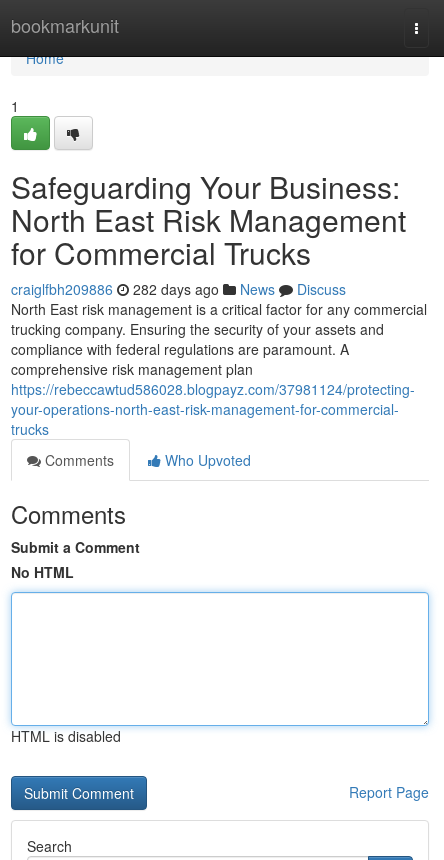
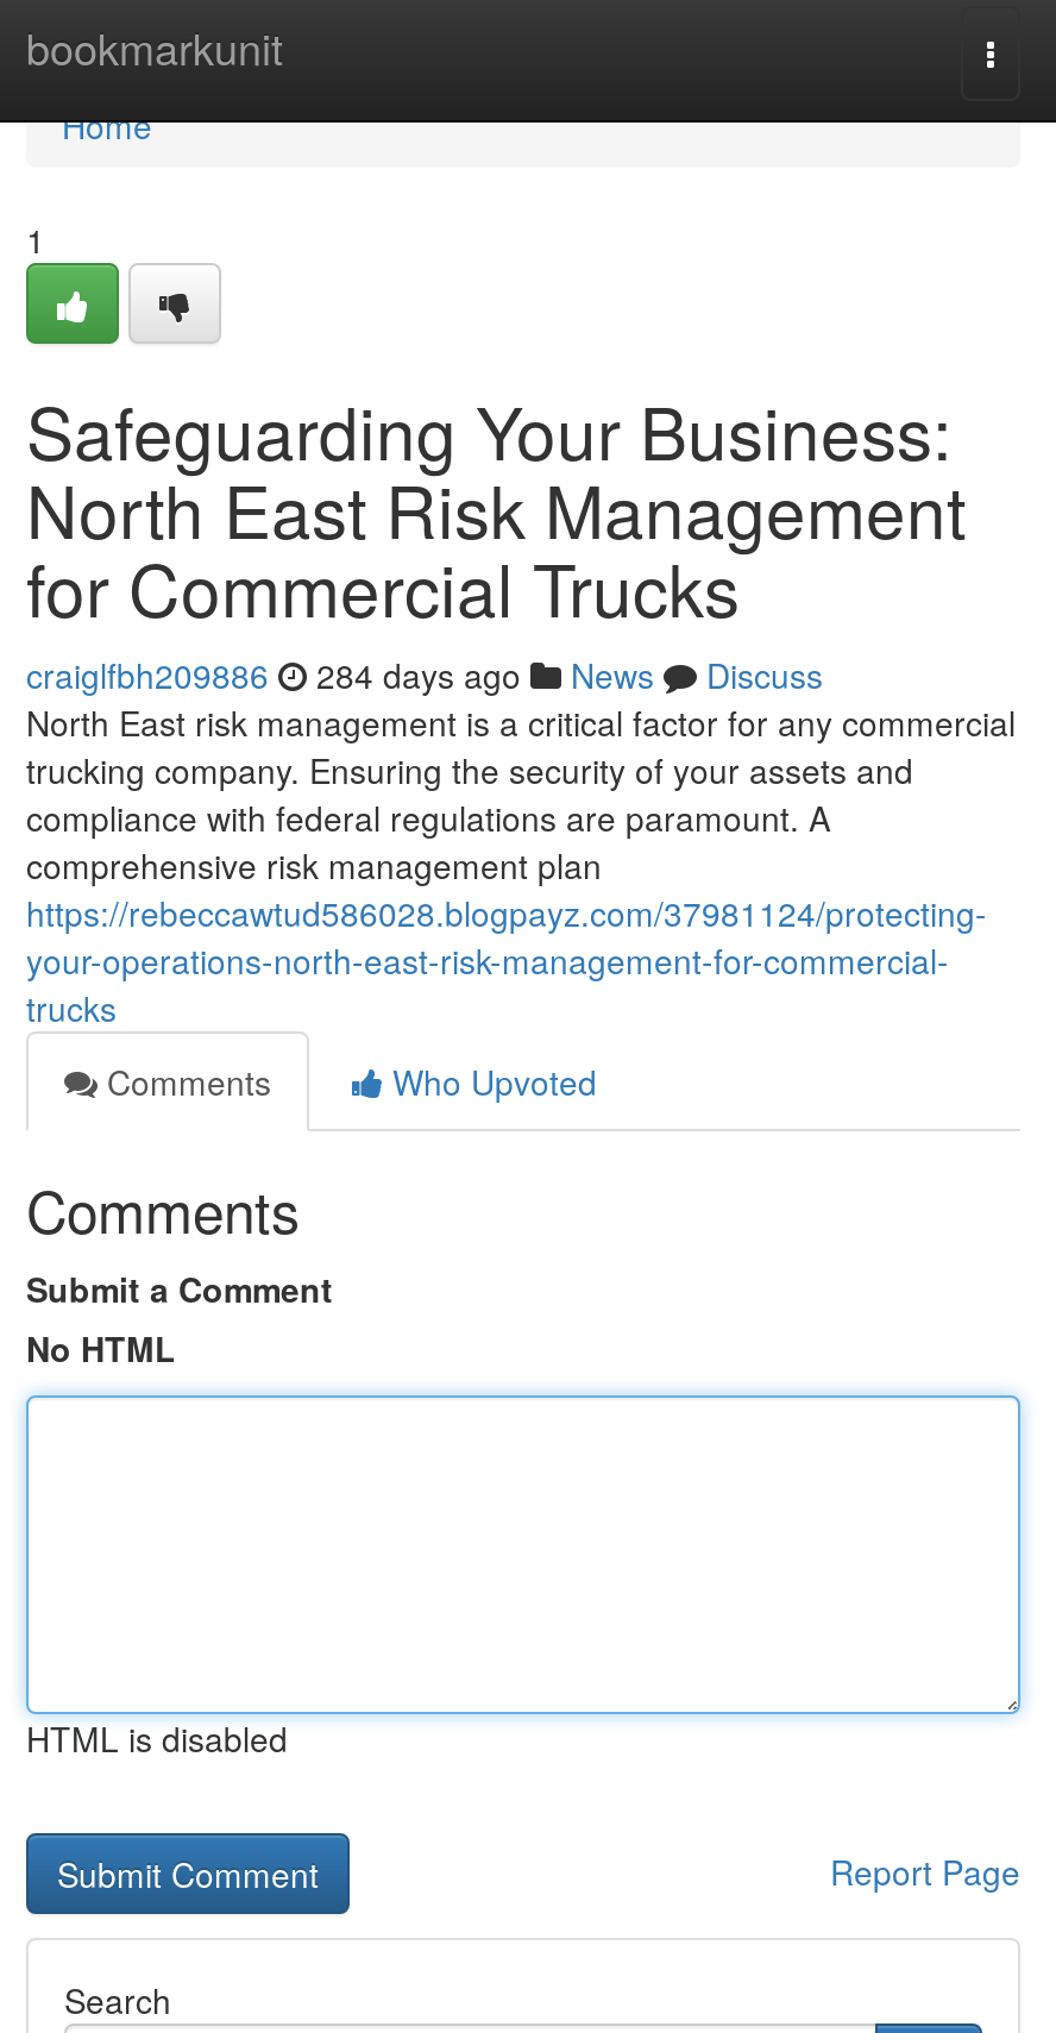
[11,279,346,299] craiglfbh209886 282 days ago News Discuss -> [26,651,823,698] craiglfbh209886 284 days ago News Discuss

